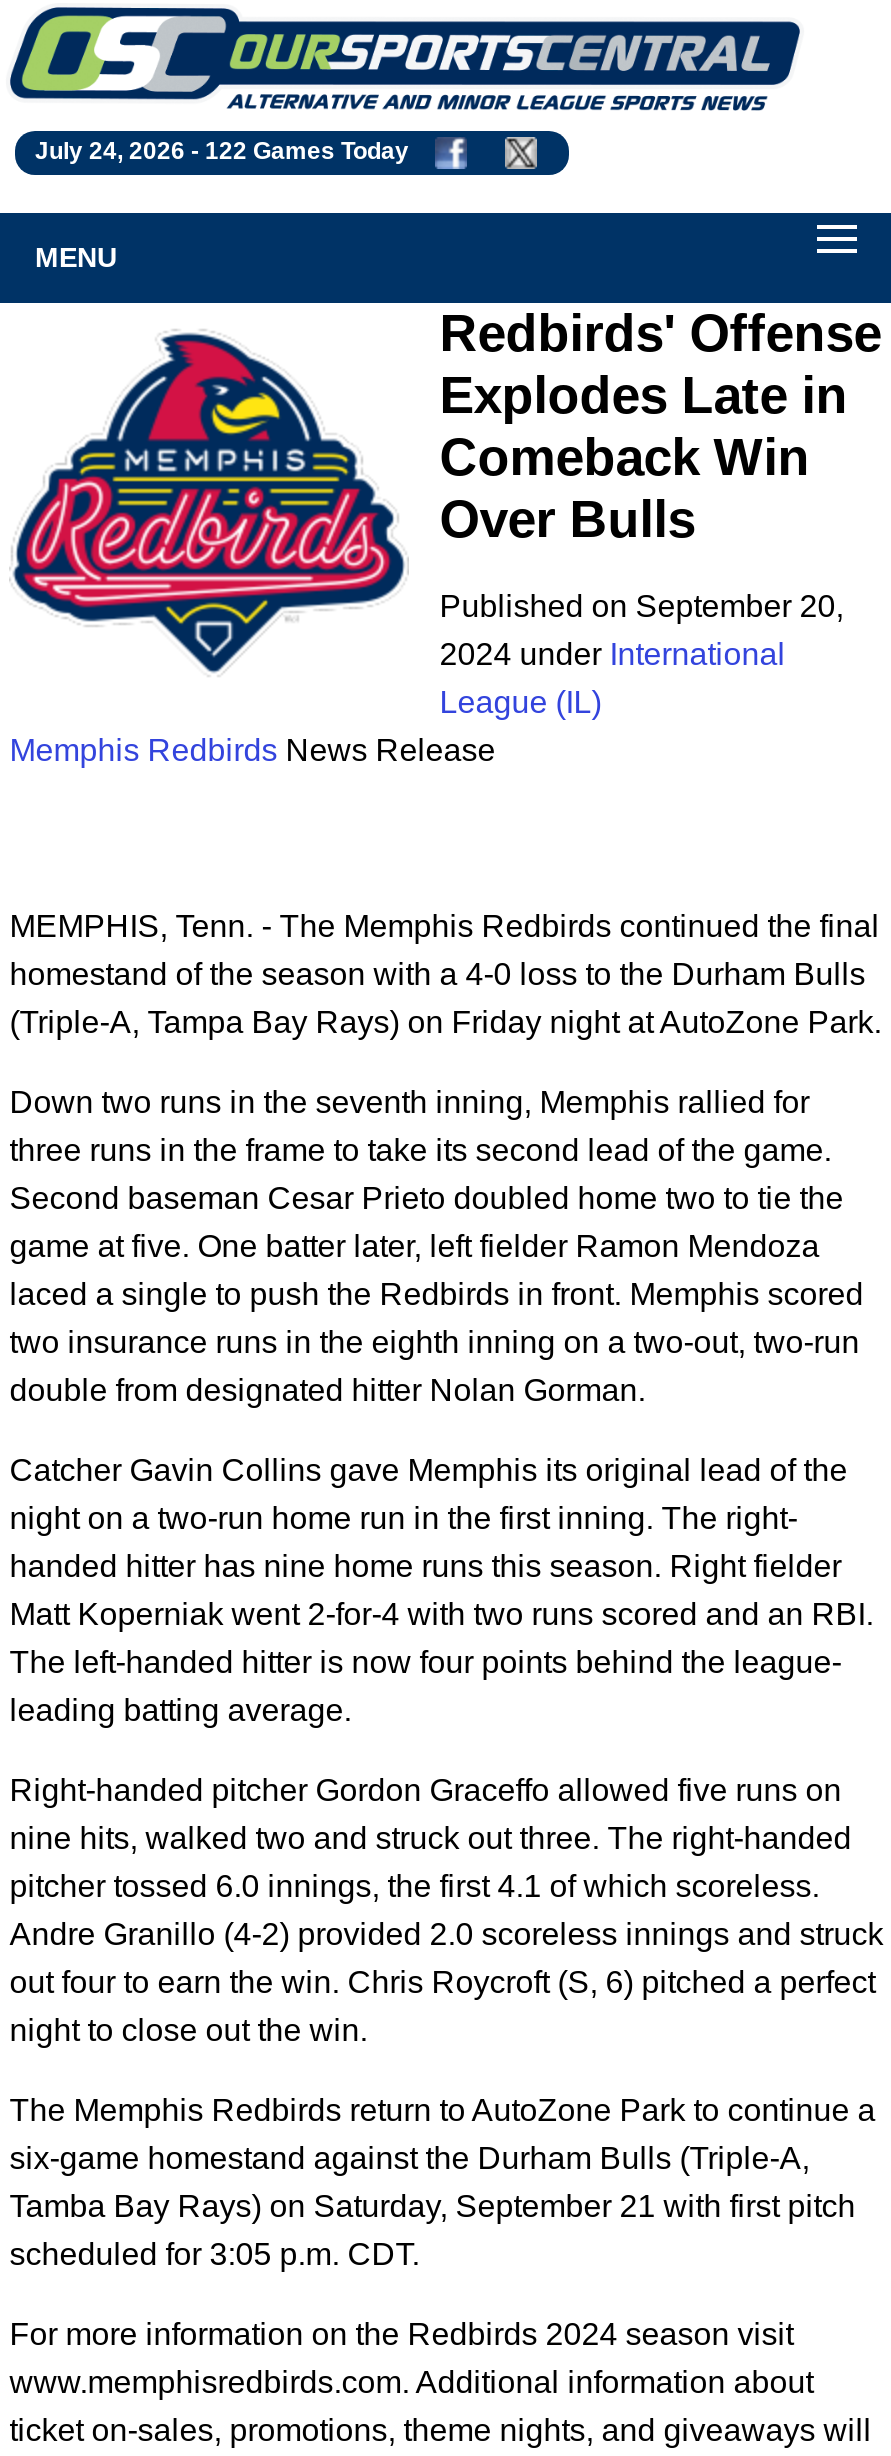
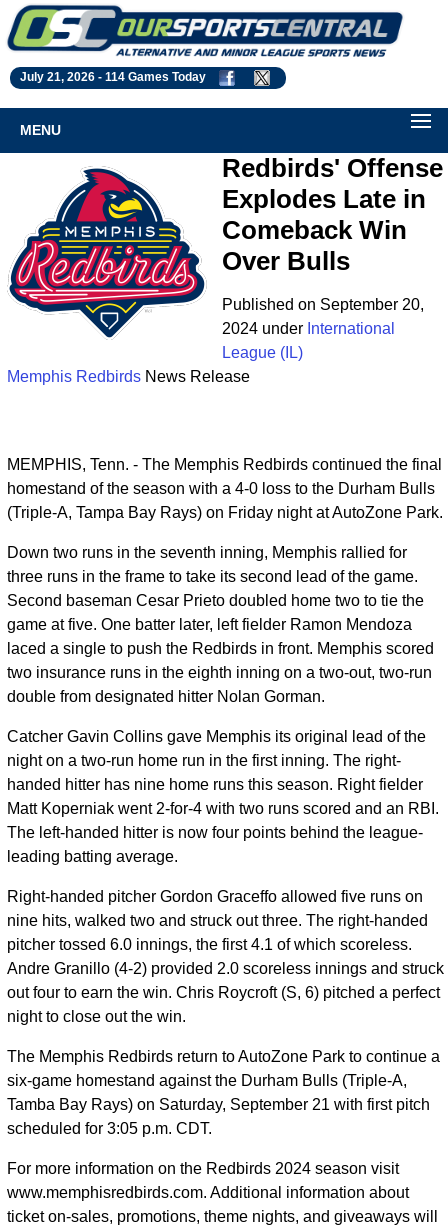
[35,137,409,165] July 24, 2026 - 122 Games Today -> [20,70,206,84] July 21, 2026 - 114 Games Today

